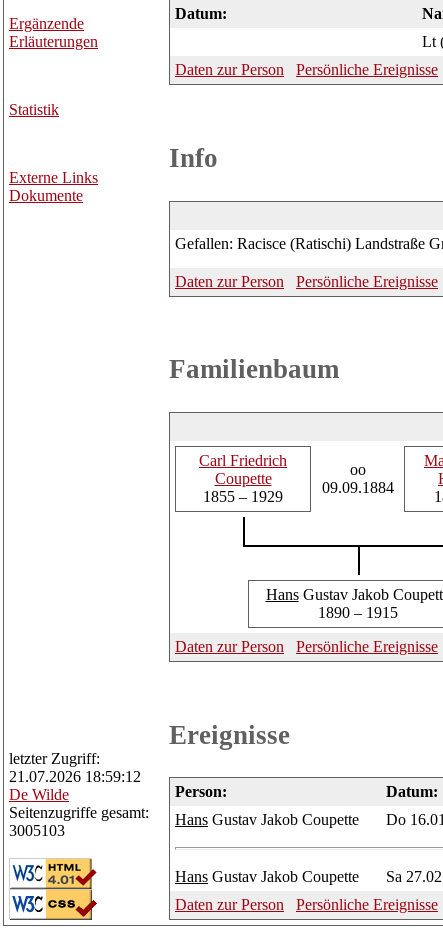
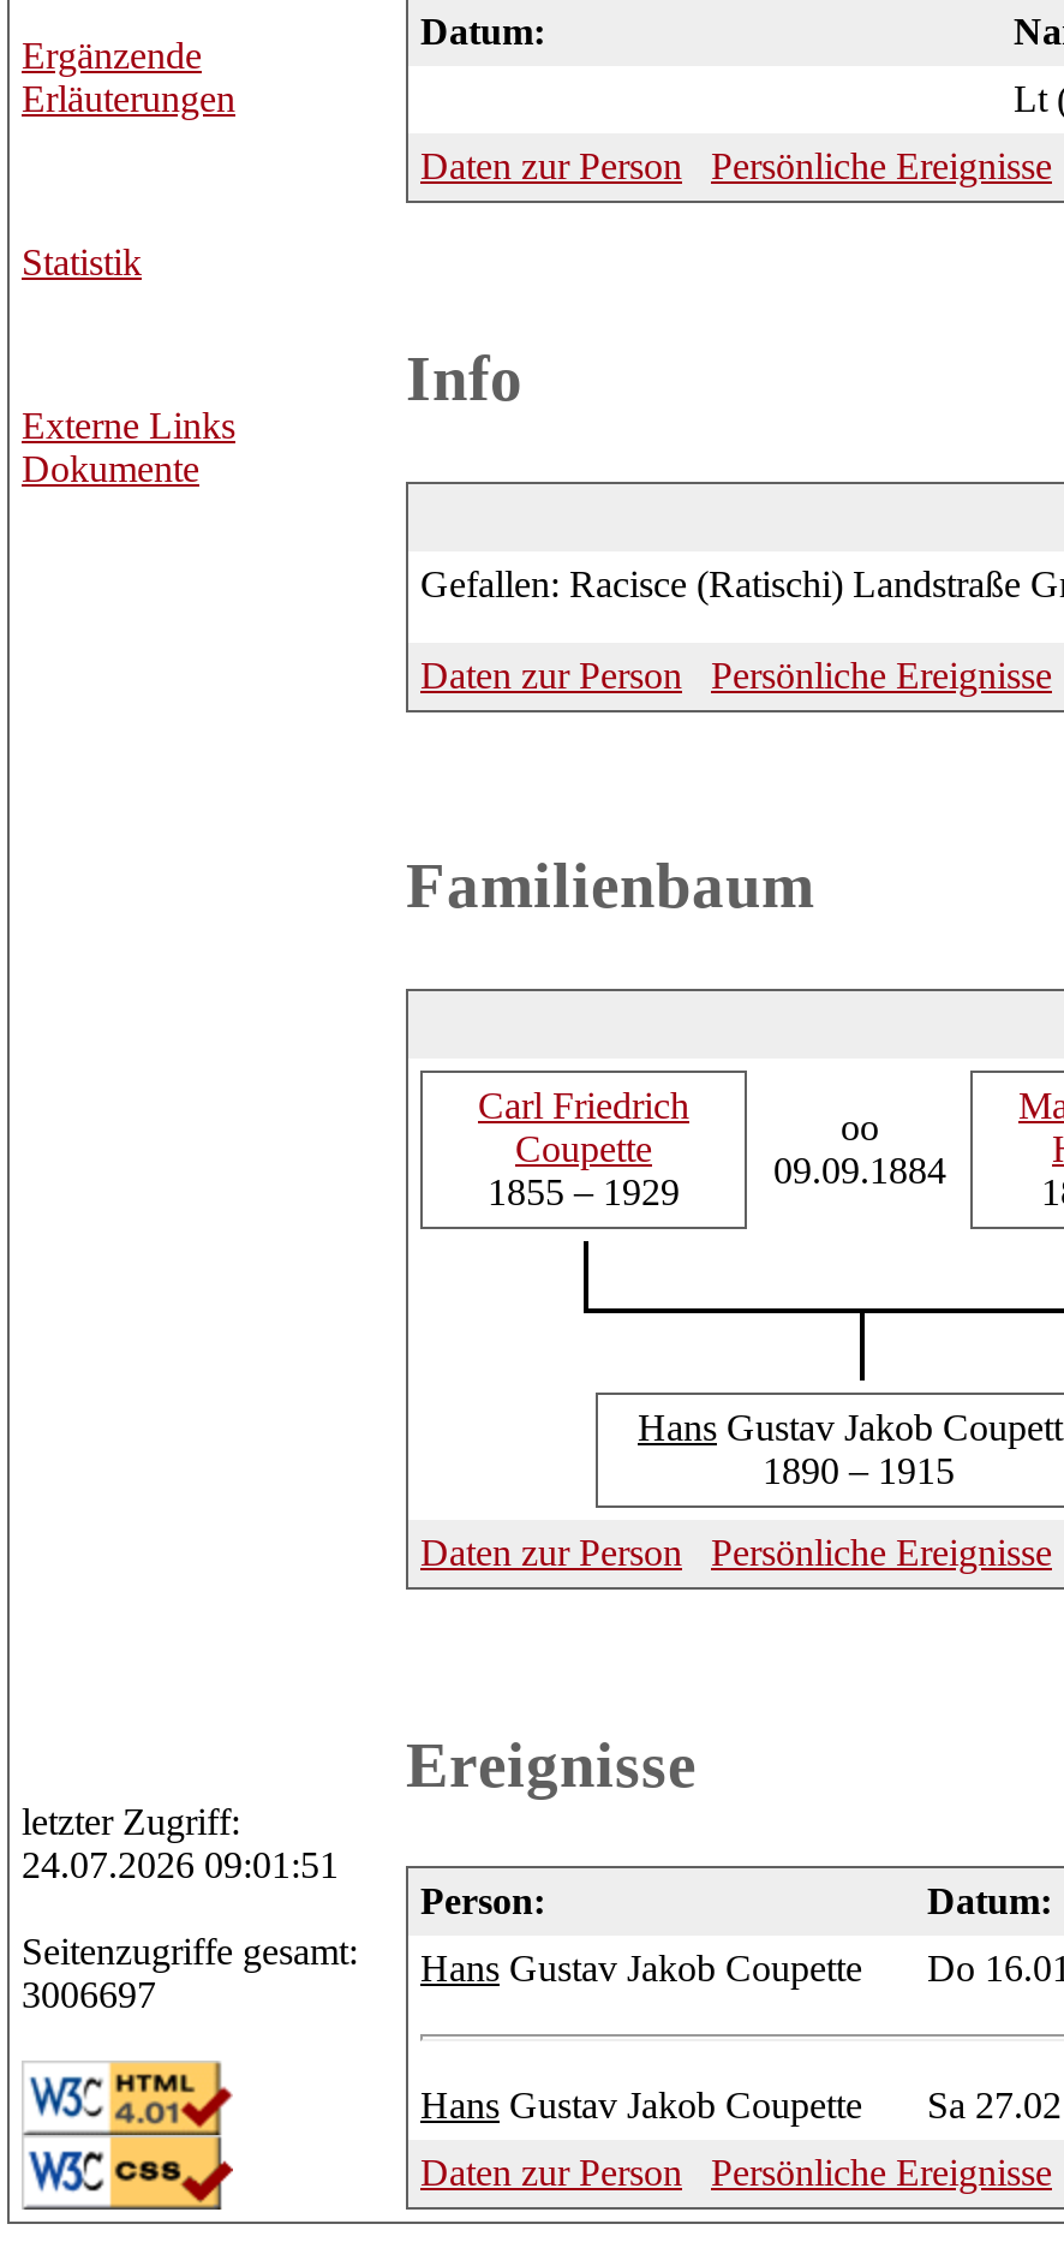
[9,768,141,803] 21.07.2026 18:59:12 | De Wilde -> [22,1844,339,1885] 24.07.2026 09:01:51
[9,822,65,839] 3005103 -> [22,1974,156,2015] 3006697

